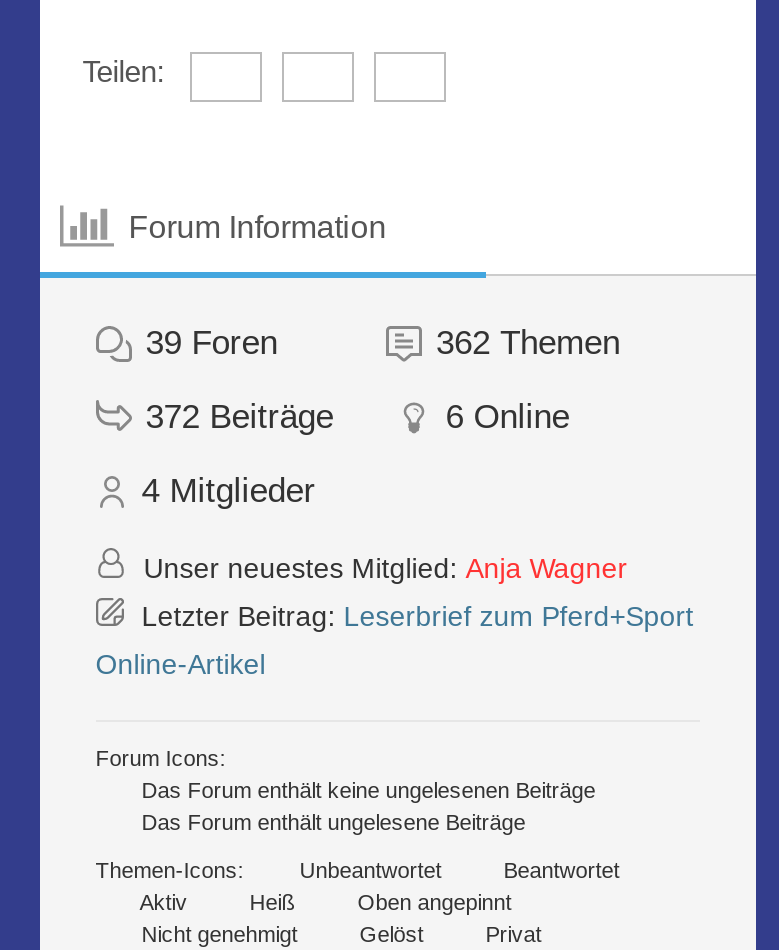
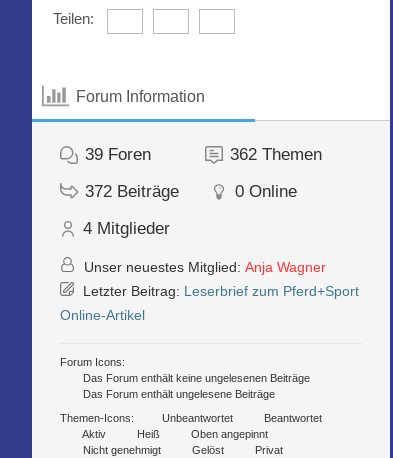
[446,398,570,436] 6 Online -> [235,182,297,201] 0 Online

